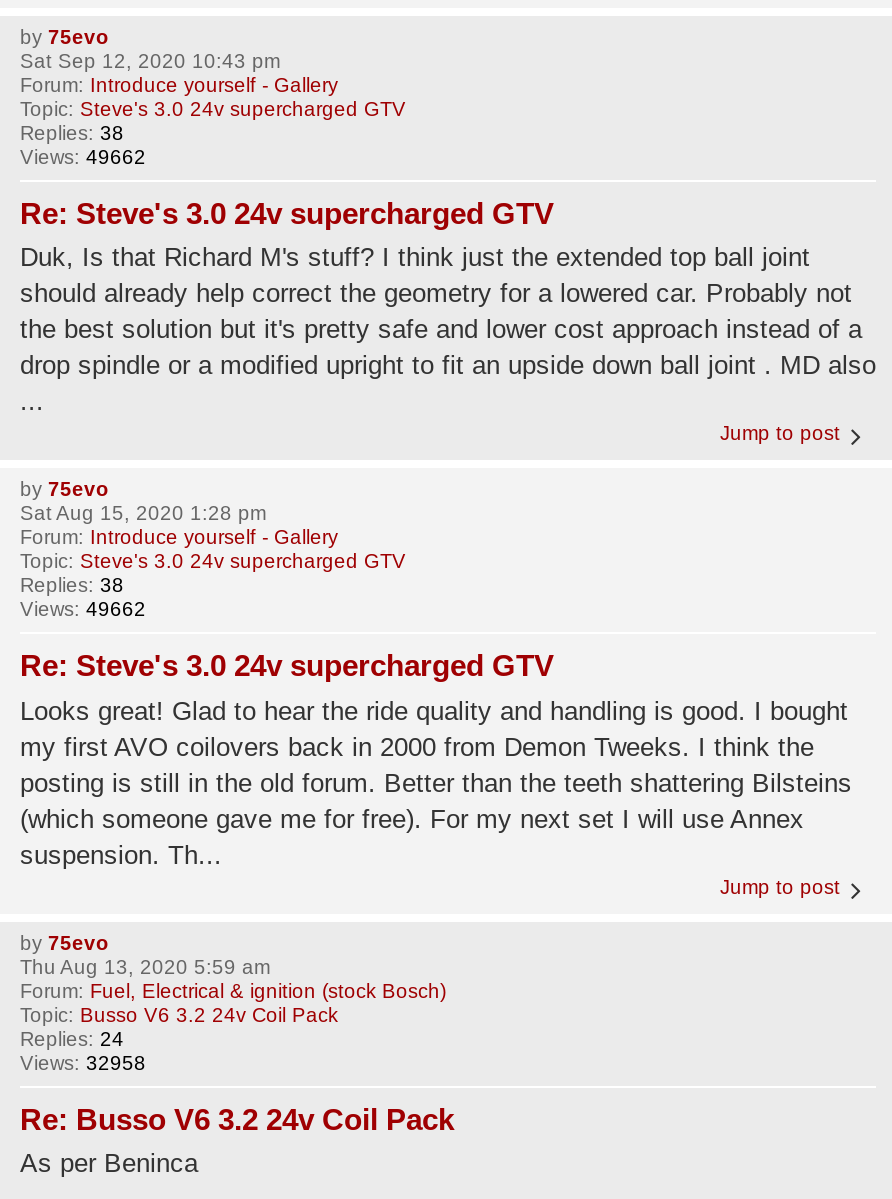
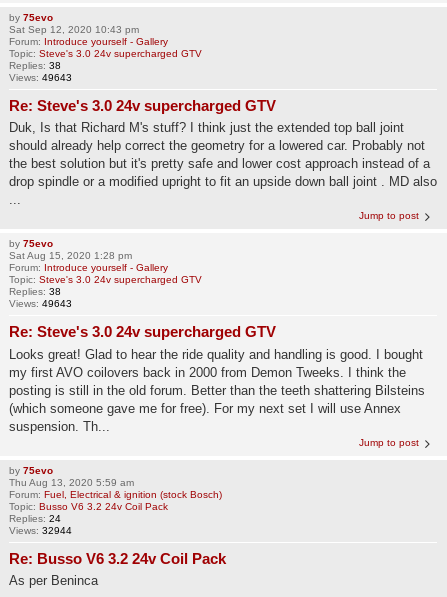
[20,145,146,167] Views: 49662 -> [9,71,72,82] Views: 49643
[20,598,146,620] Views: 49662 -> [9,298,72,309] Views: 49643
[20,1051,146,1073] Views: 32958 -> [9,524,72,535] Views: 32944

